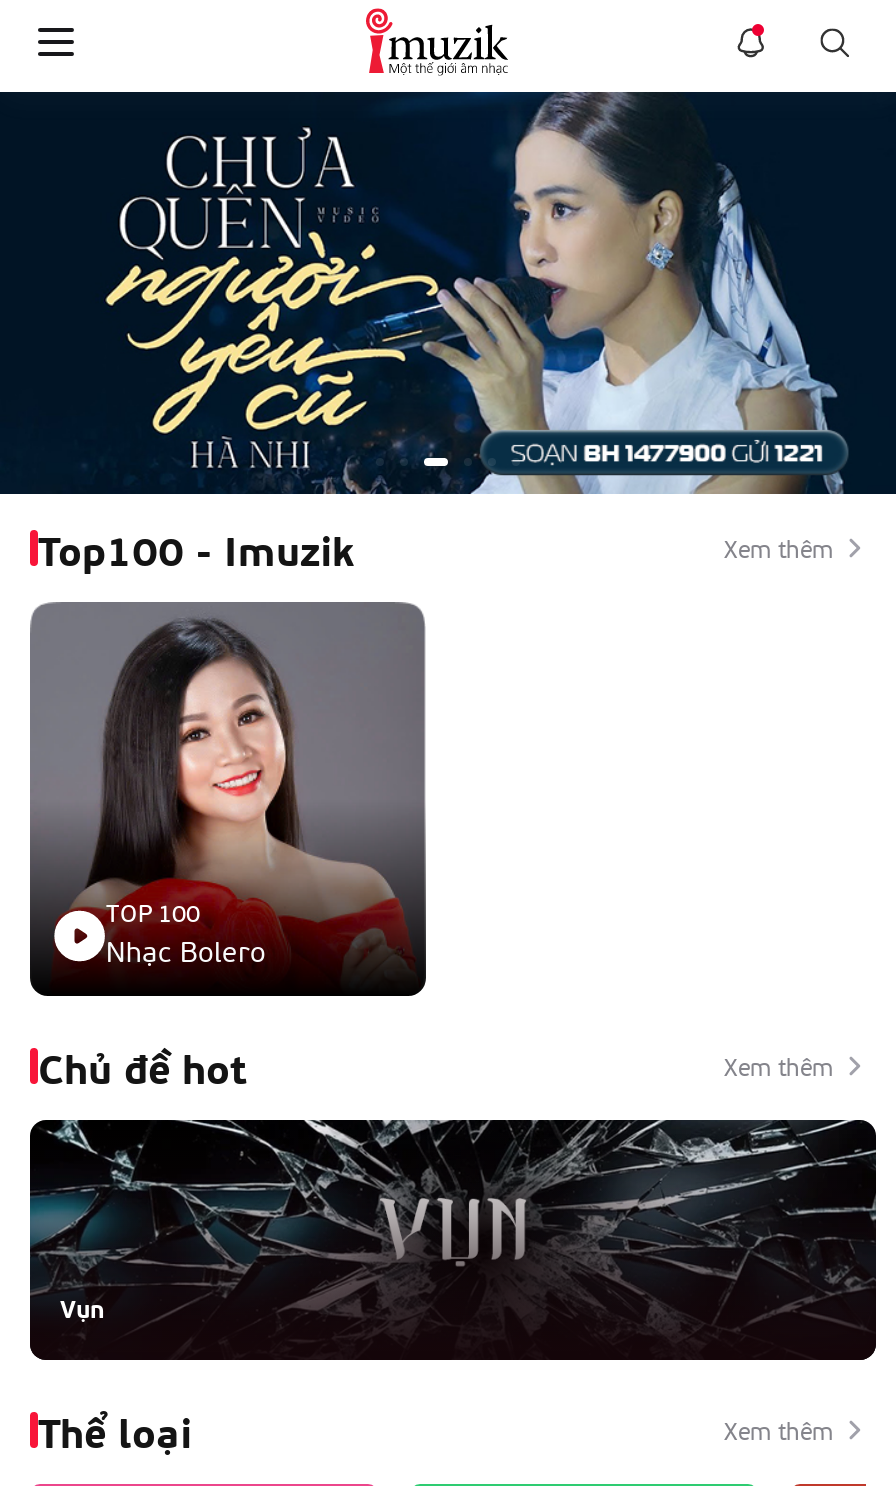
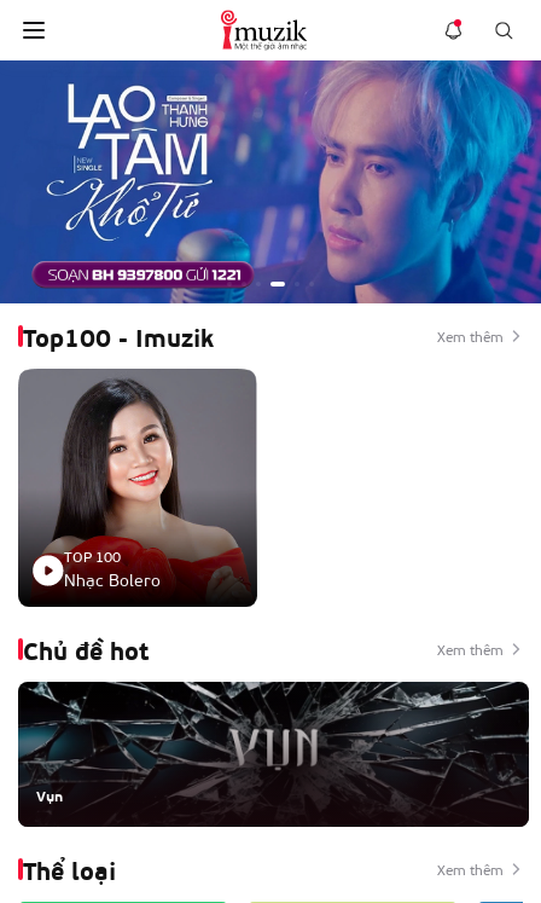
[6,90,890,496] [image] -> [4,59,537,305] [image]

